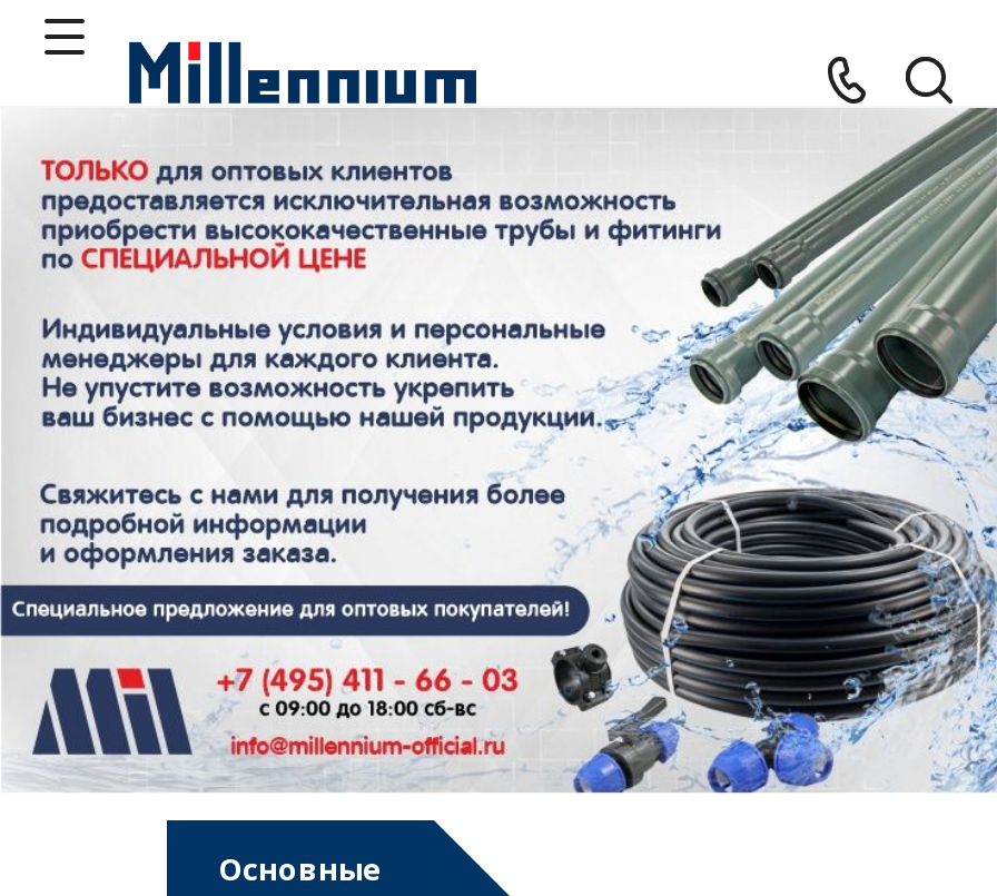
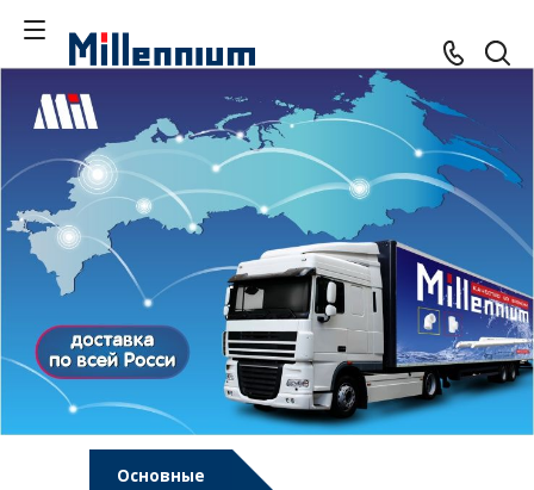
[7,106,990,794] [image] -> [4,67,530,436] [image]

